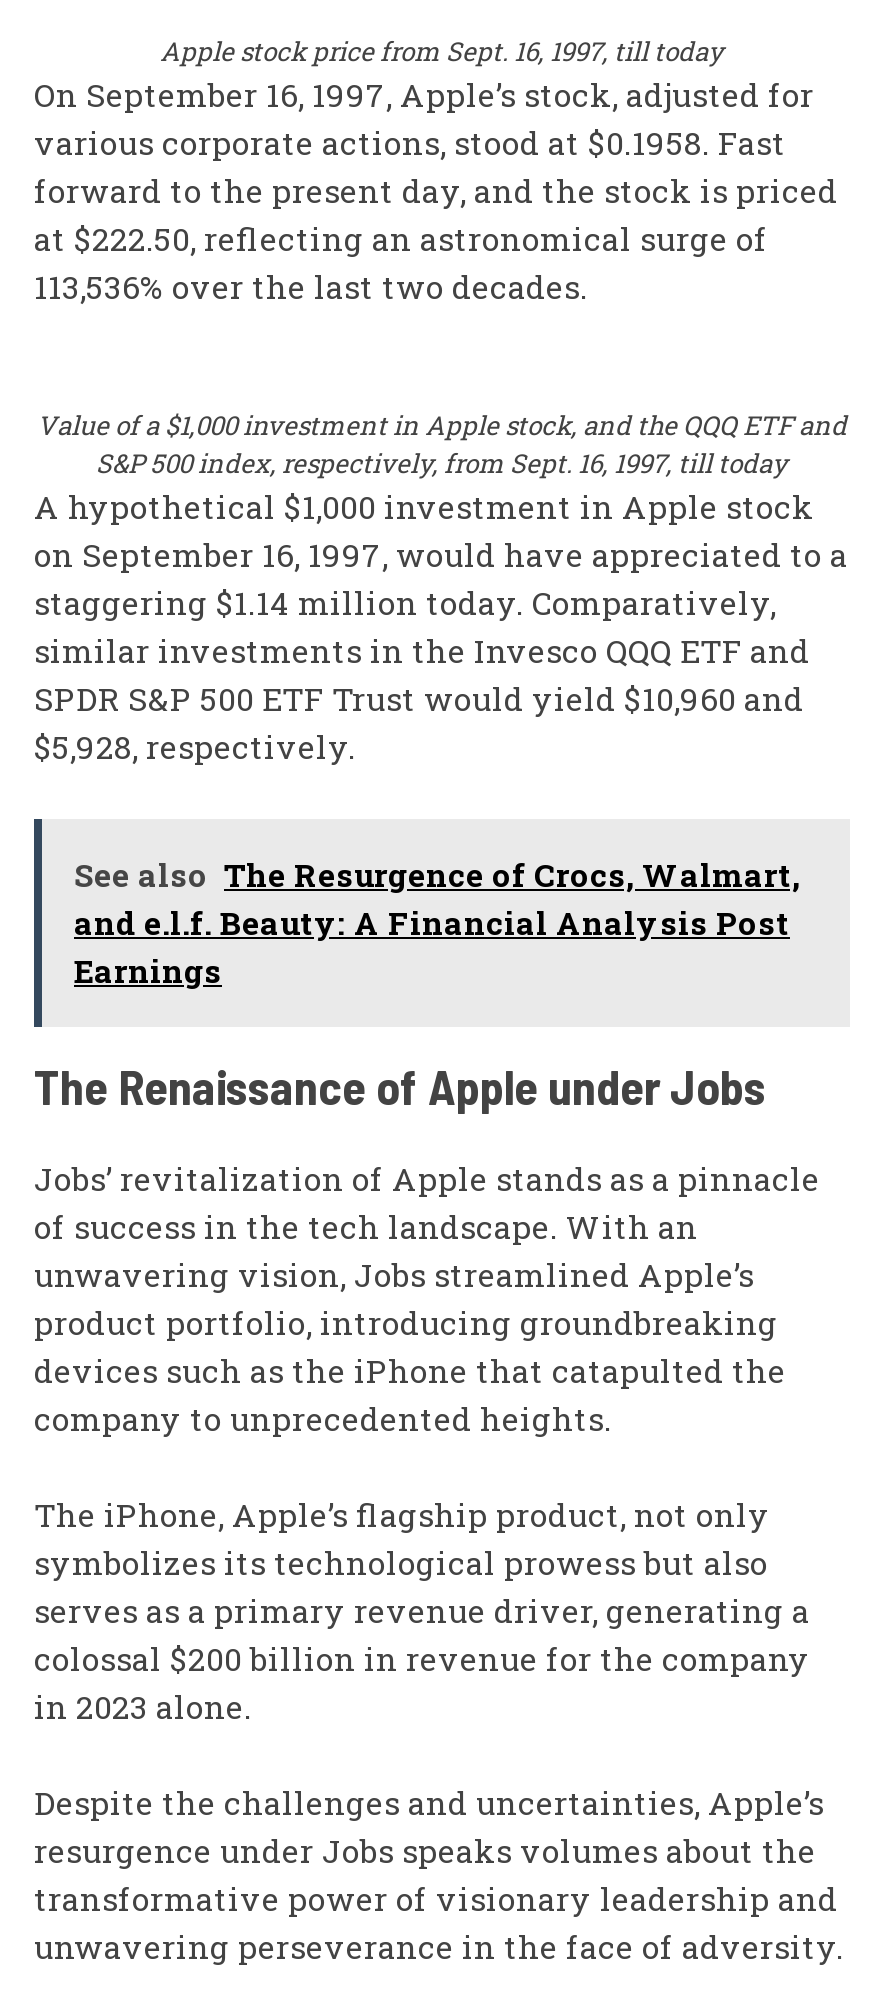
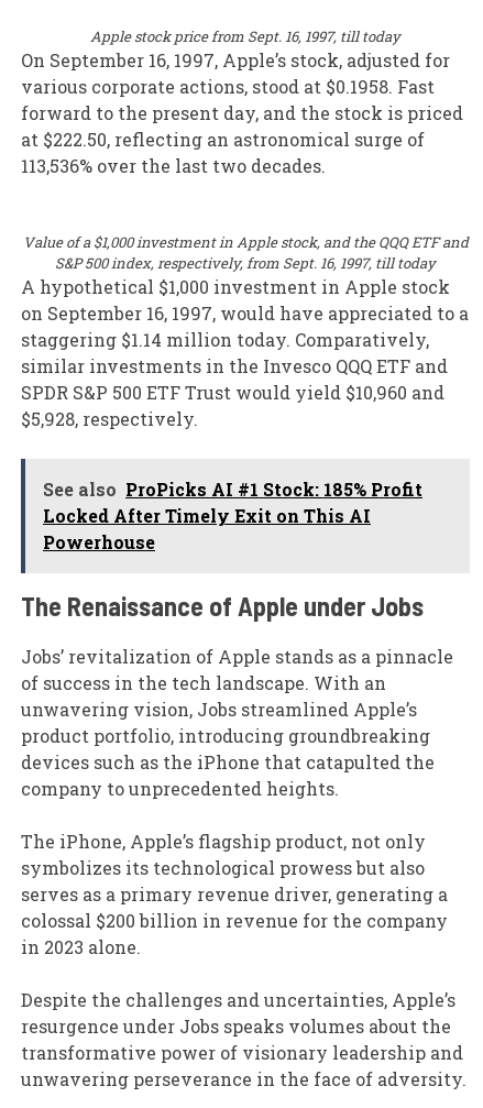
[74,853,800,991] See also The Resurgence of Crocs, Walmart, | and e.l.f. Beauty: A Financial Analysis Post | Earnings -> [43,478,422,554] See also ProPicks AI #1 Stock: 185% Profit | Locked After Timely Exit on This AI | Powerhouse

